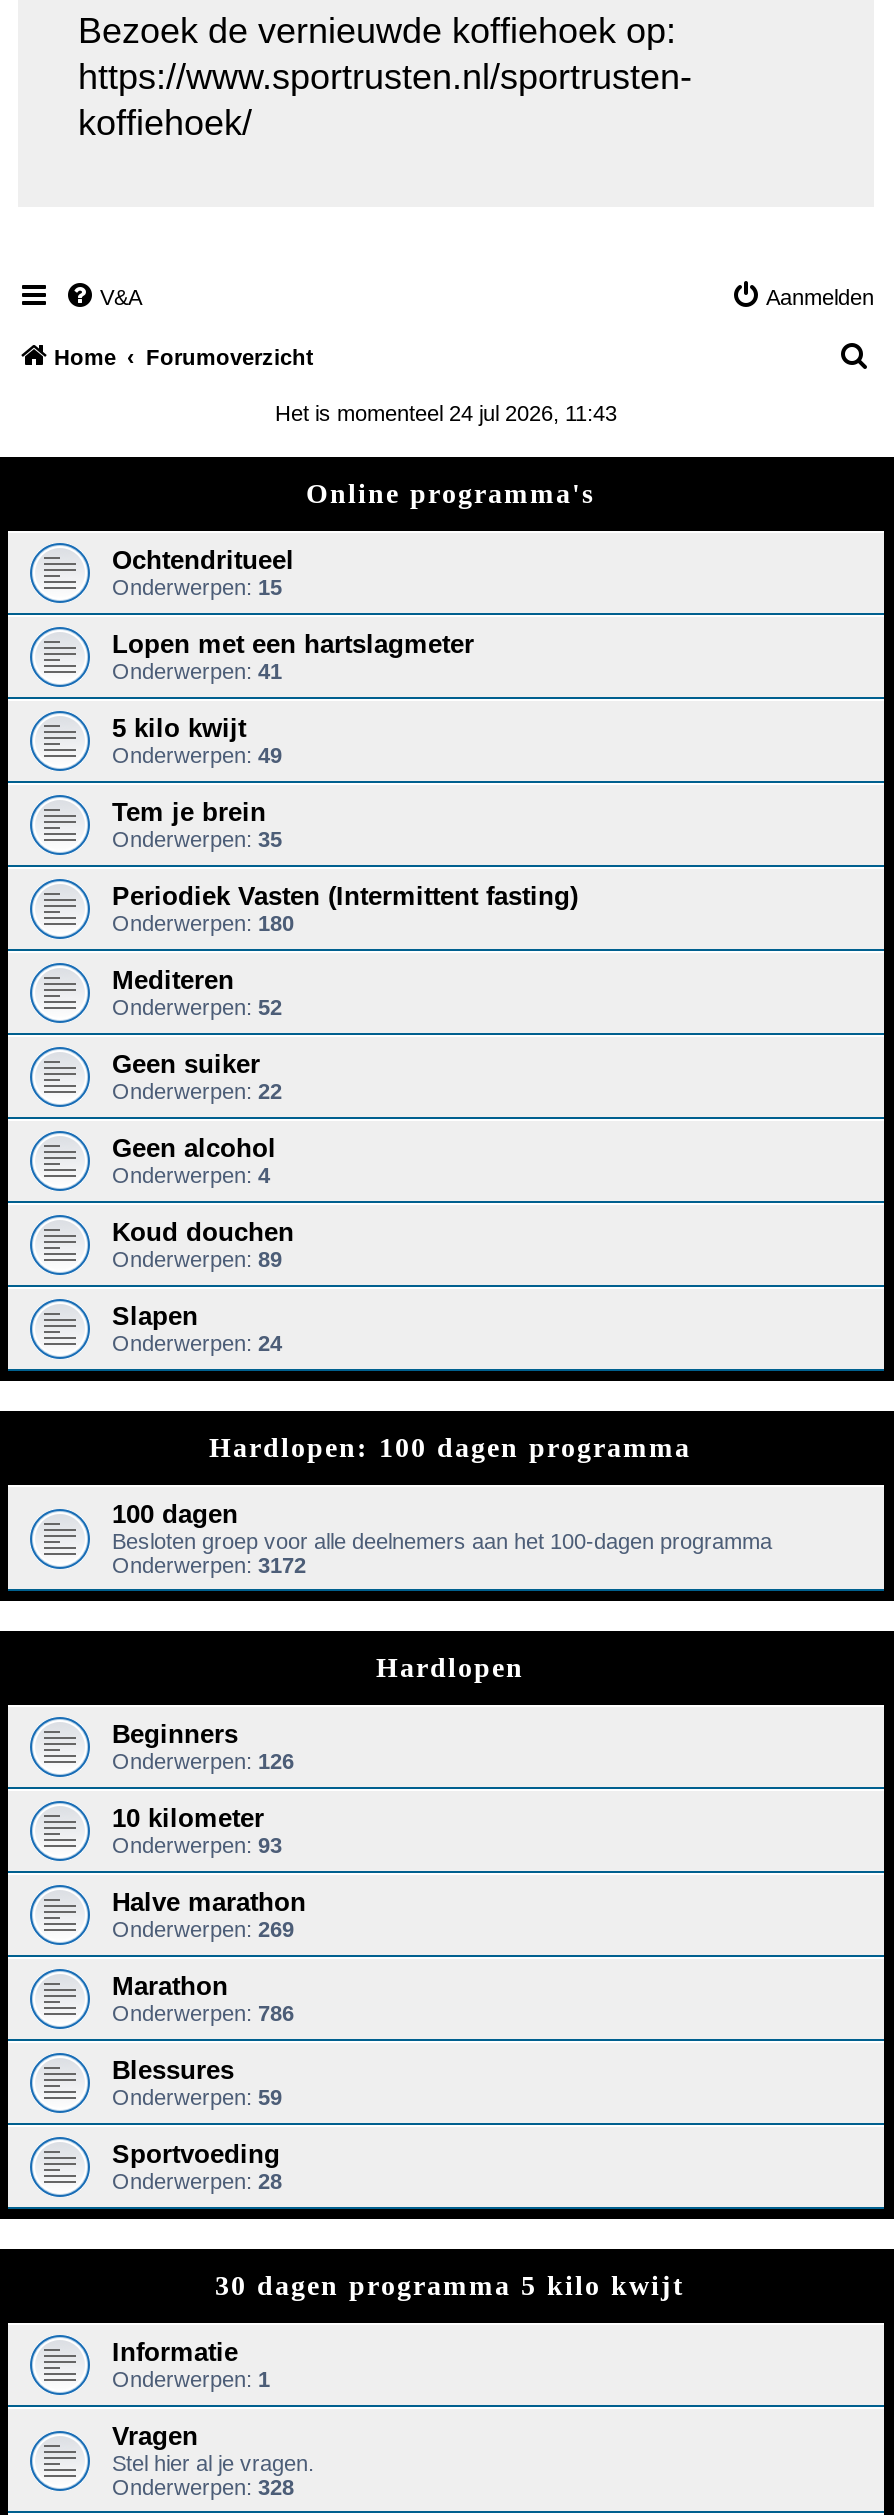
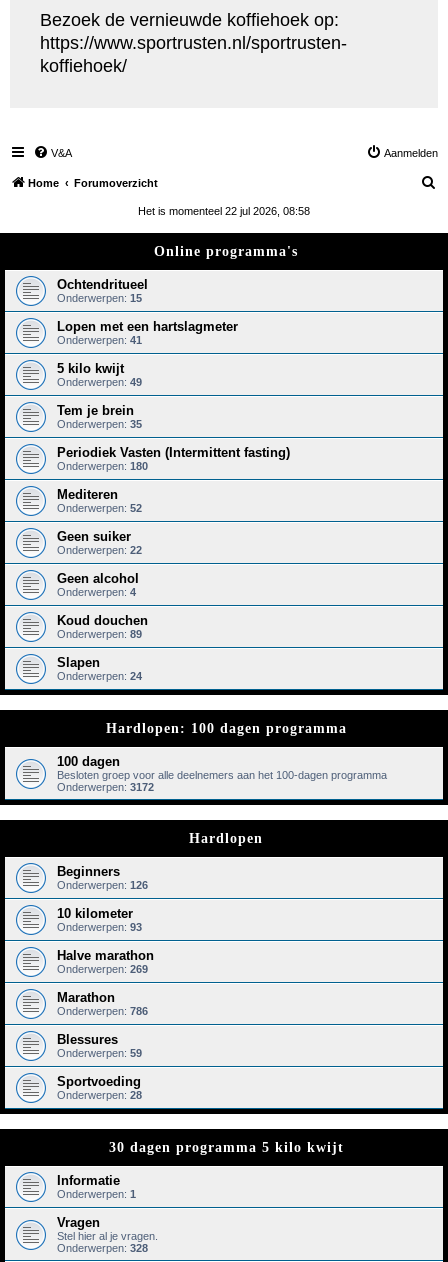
[275,401,617,425] Het is momenteel 24 jul 2026, 11:43 -> [138,205,310,217] Het is momenteel 22 jul 2026, 08:58

